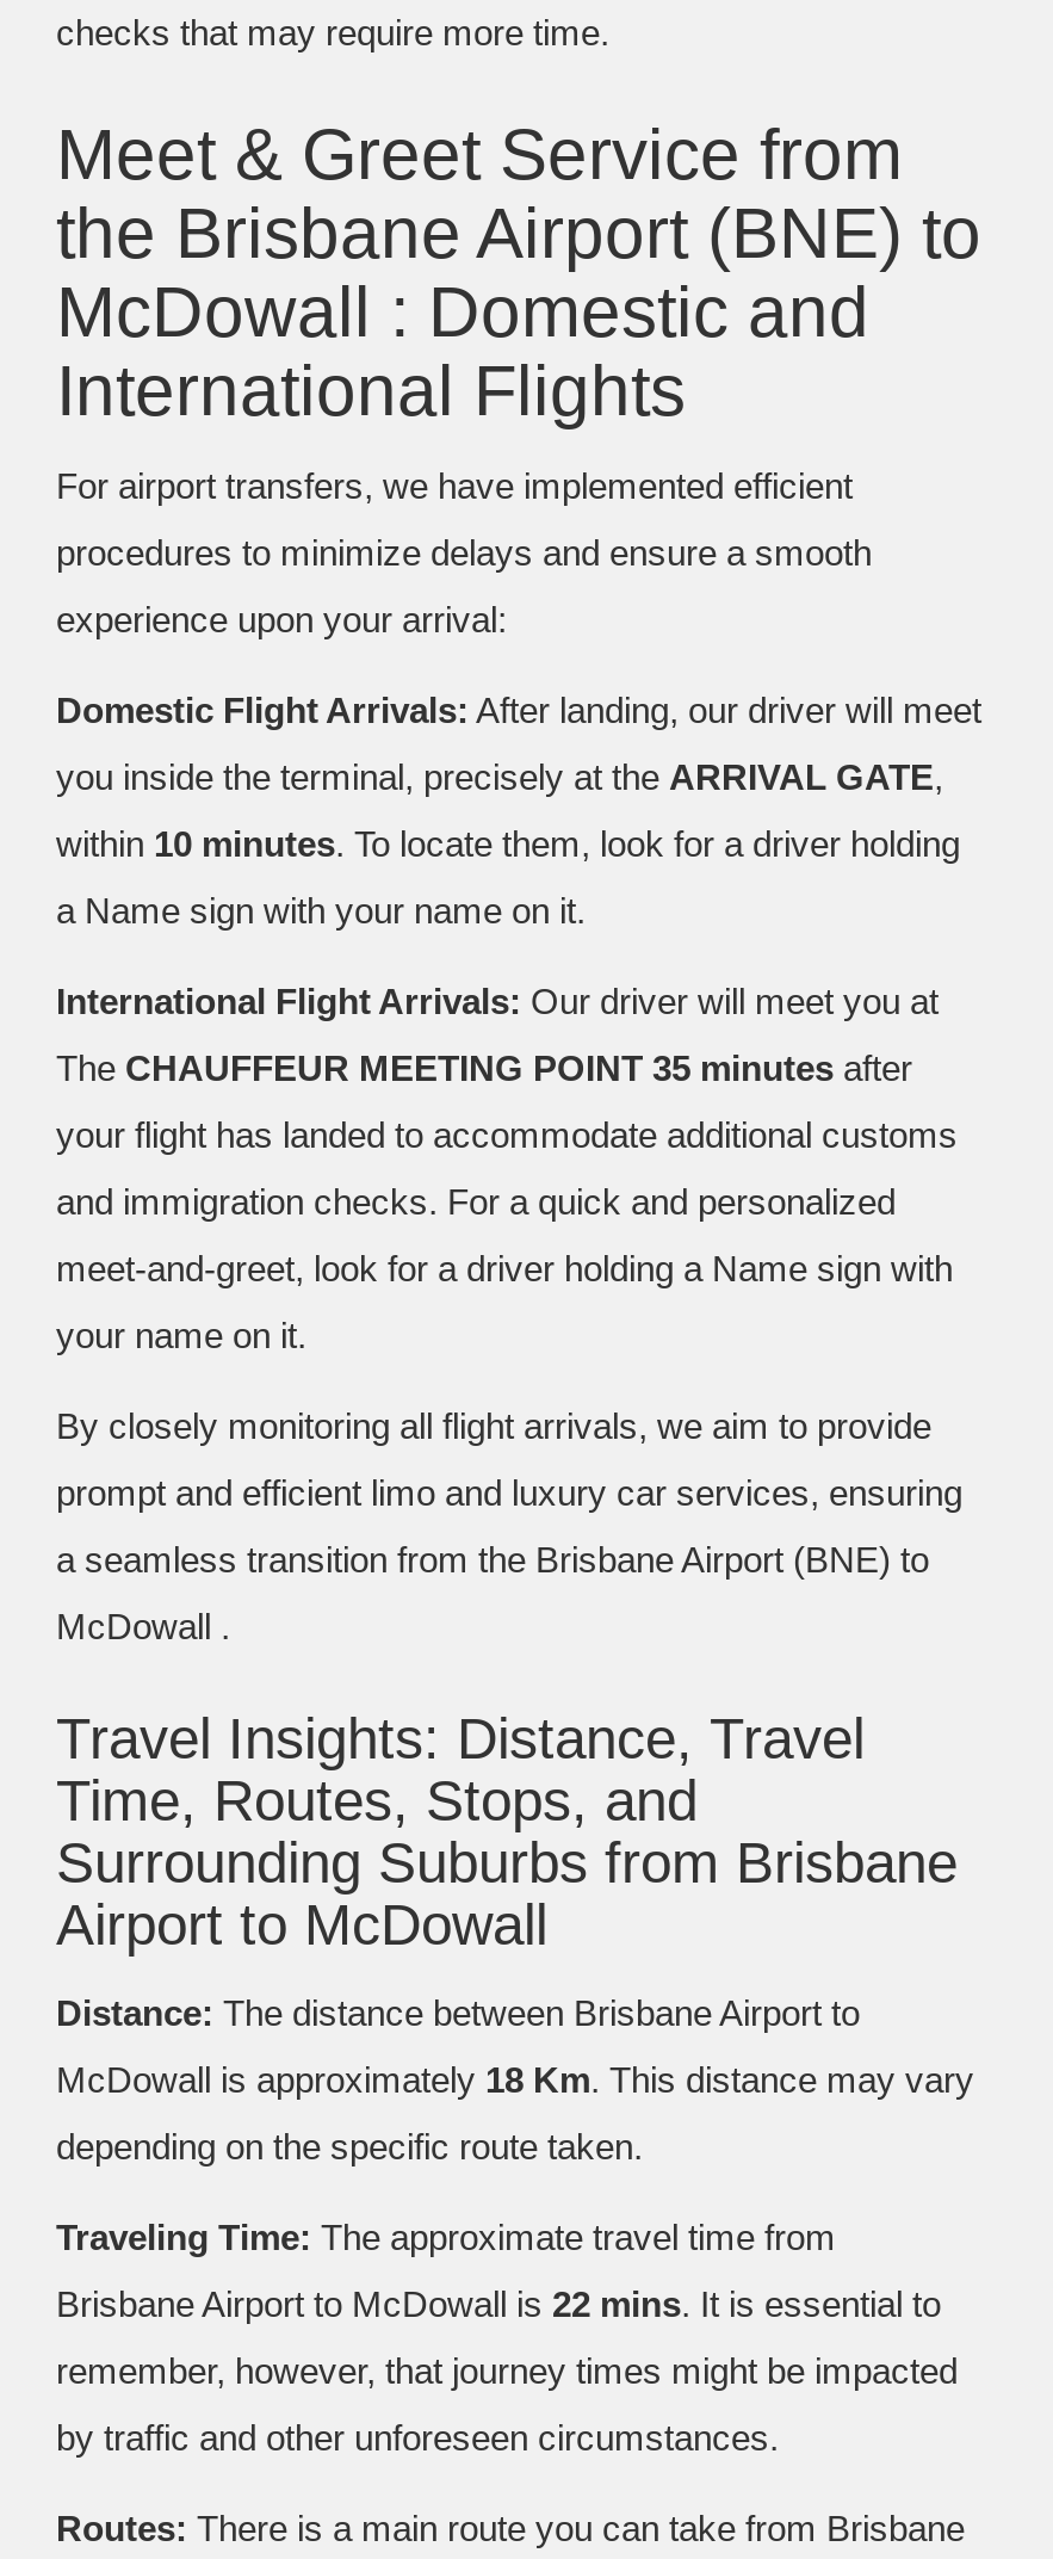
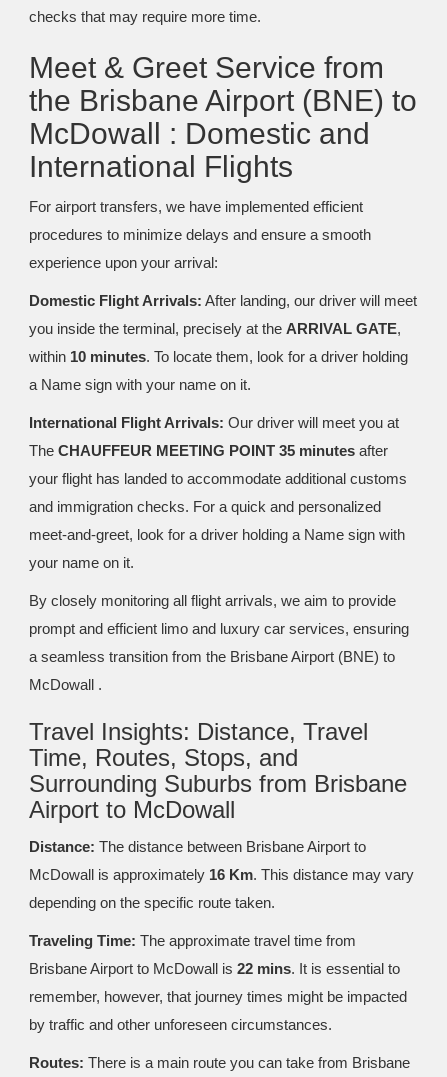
[56,2059,974,2100] McDowall is approximately 18 Km. This distance may vary -> [29,866,414,883] McDowall is approximately 16 Km. This distance may vary

